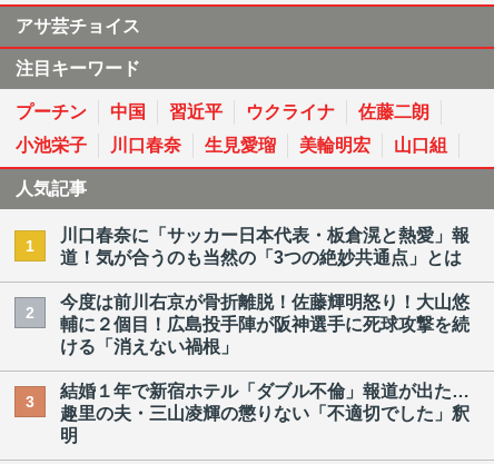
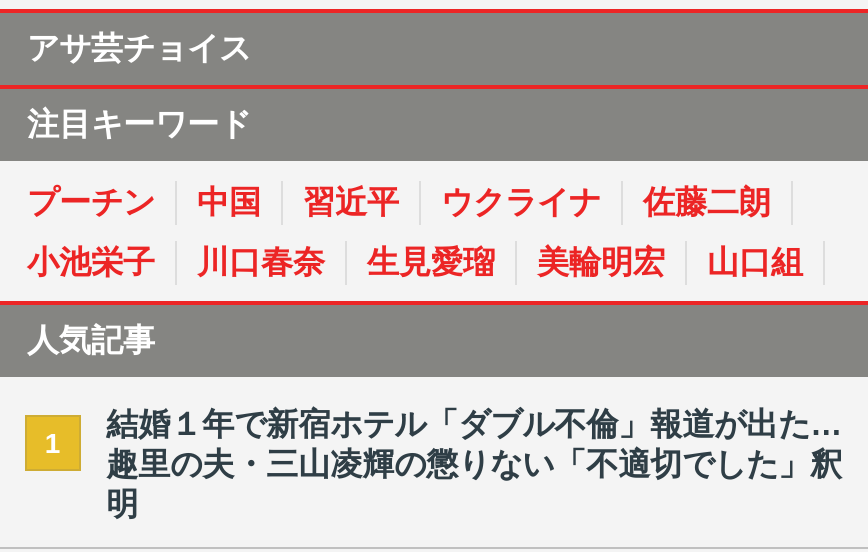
[25,226,469,321] 川口春奈に「サッカー日本代表・板倉滉と熱愛」報 | 道！気が合うのも当然の「3つの絶妙共通点」とは | 2 -> none
[25,293,469,410] 今度は前川右京が骨折離脱！佐藤輝明怒り！大山悠 | 輔に２個目！広島投手陣が阪神選手に死球攻撃を続 | ける「消えない禍根」 | 3 -> none

